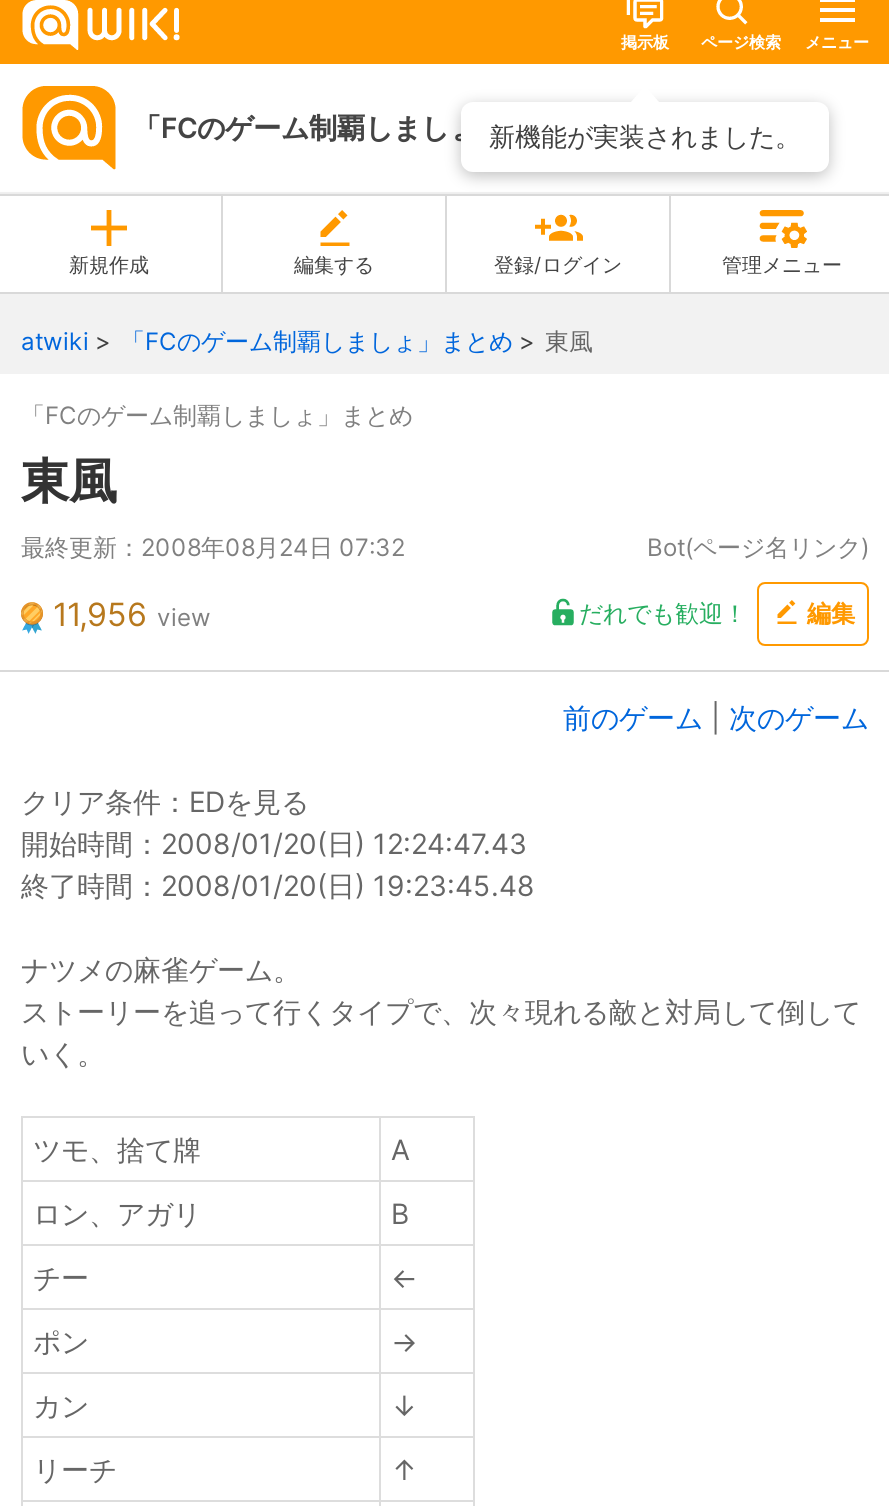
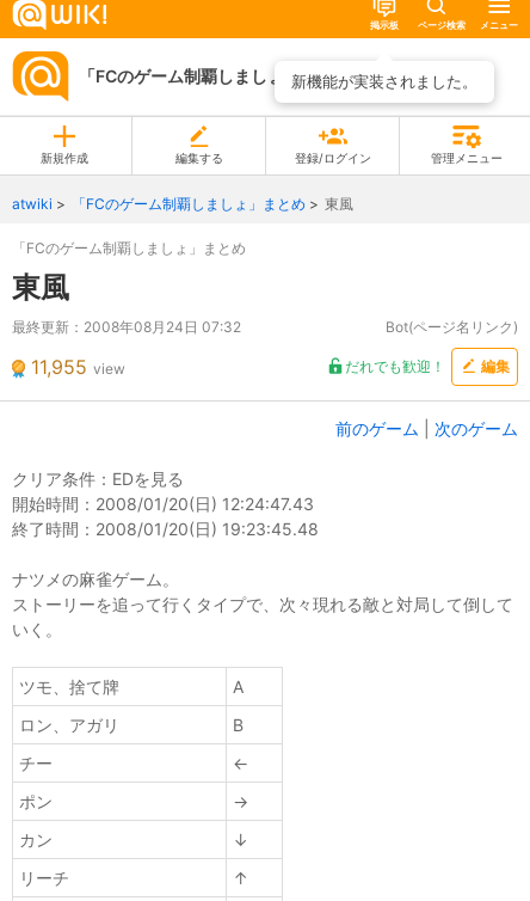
[53,594,211,634] 11,956 view -> [31,355,125,379] 11,955 view

